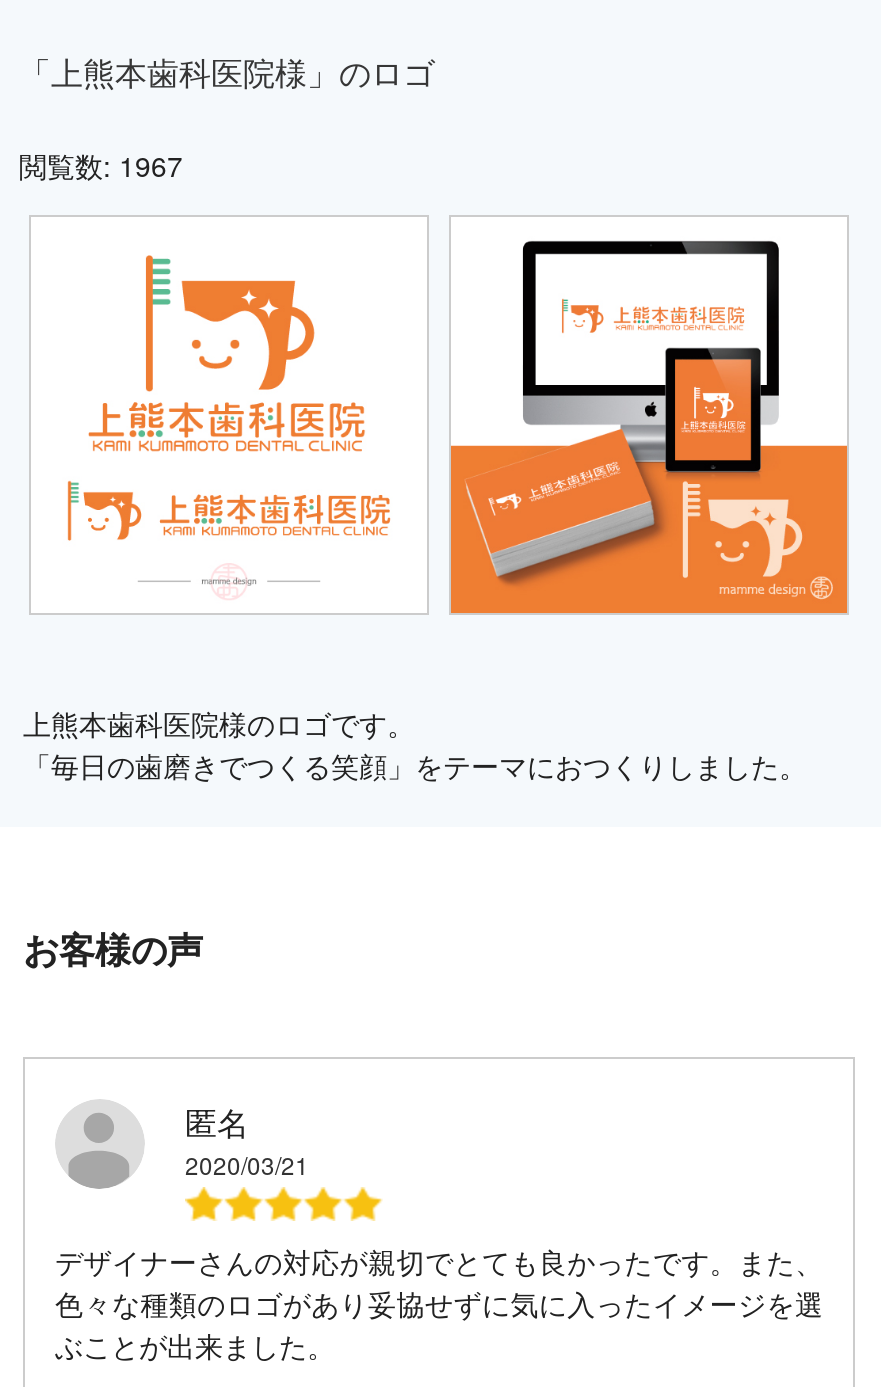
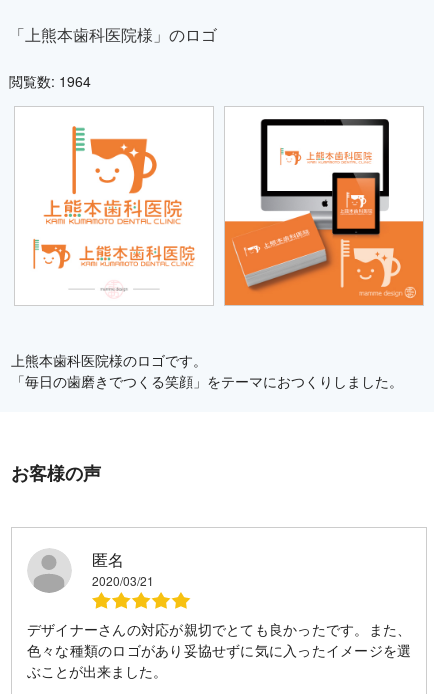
[19,145,183,185] 閲覧数: 1967 -> [9,71,91,91] 閲覧数: 1964

